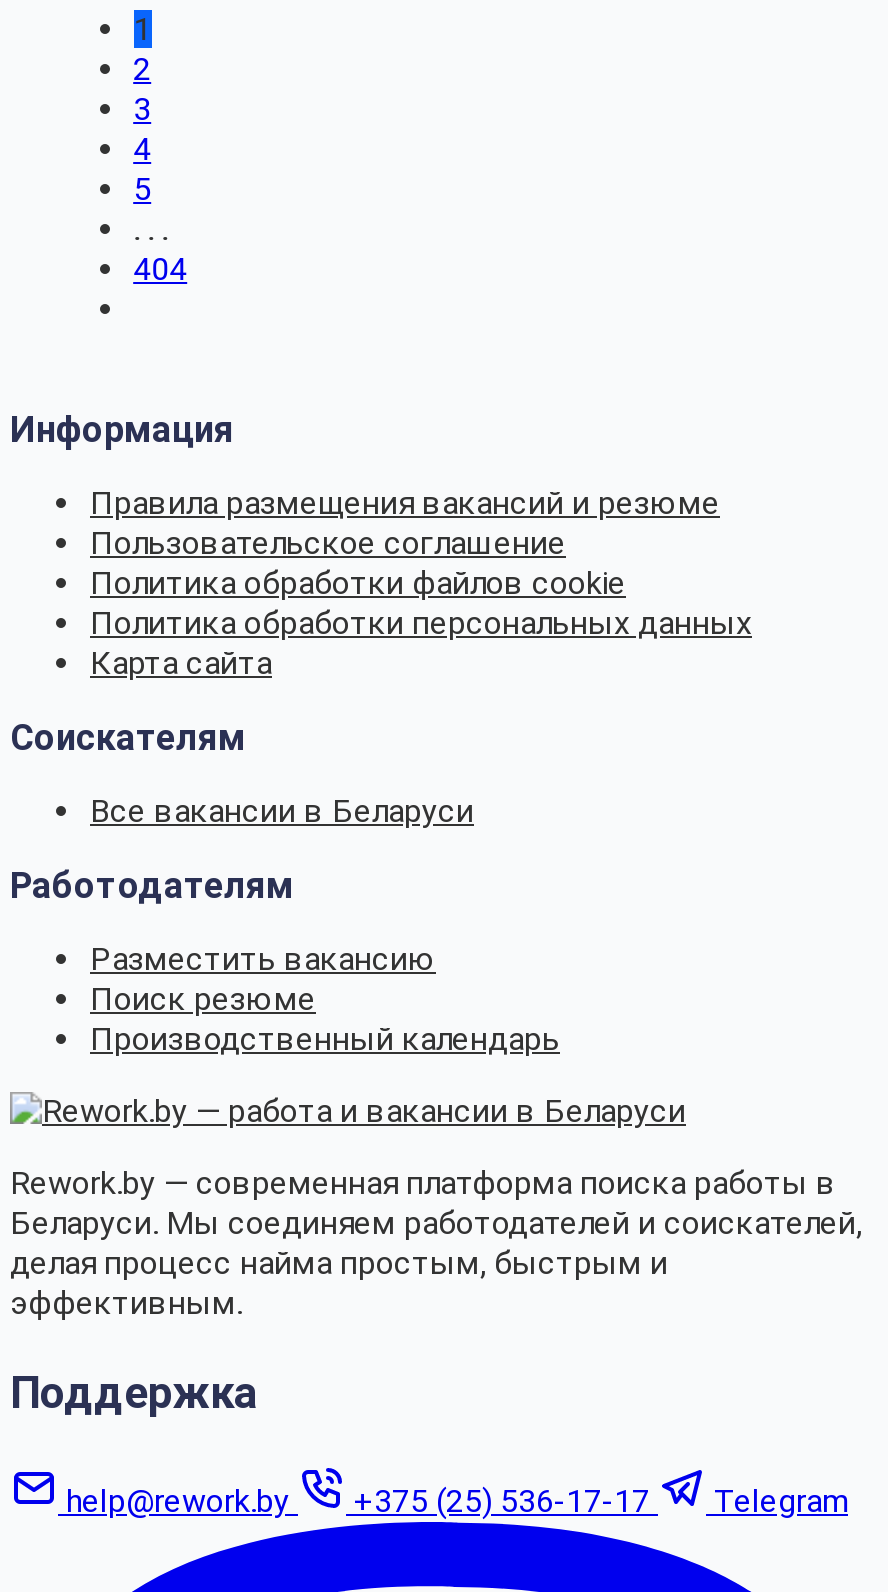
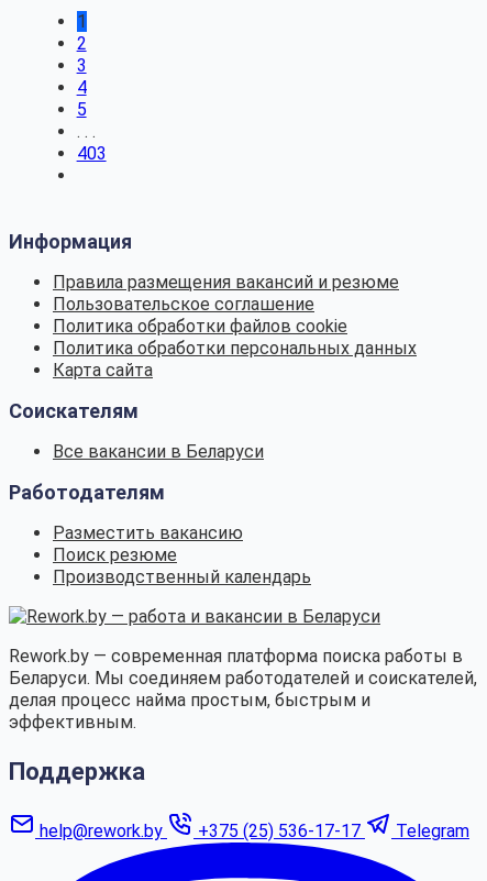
[133,249,187,287] 404 -> [77,143,106,163] 403

